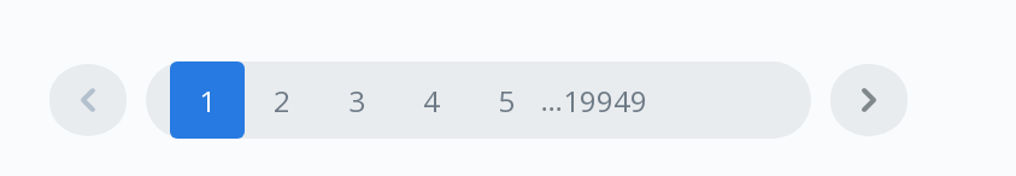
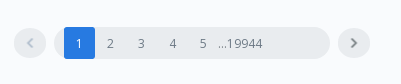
[199,80,647,121] 1 2 3 4 5 19949 -> [76,34,262,51] 1 2 3 4 5 19944

